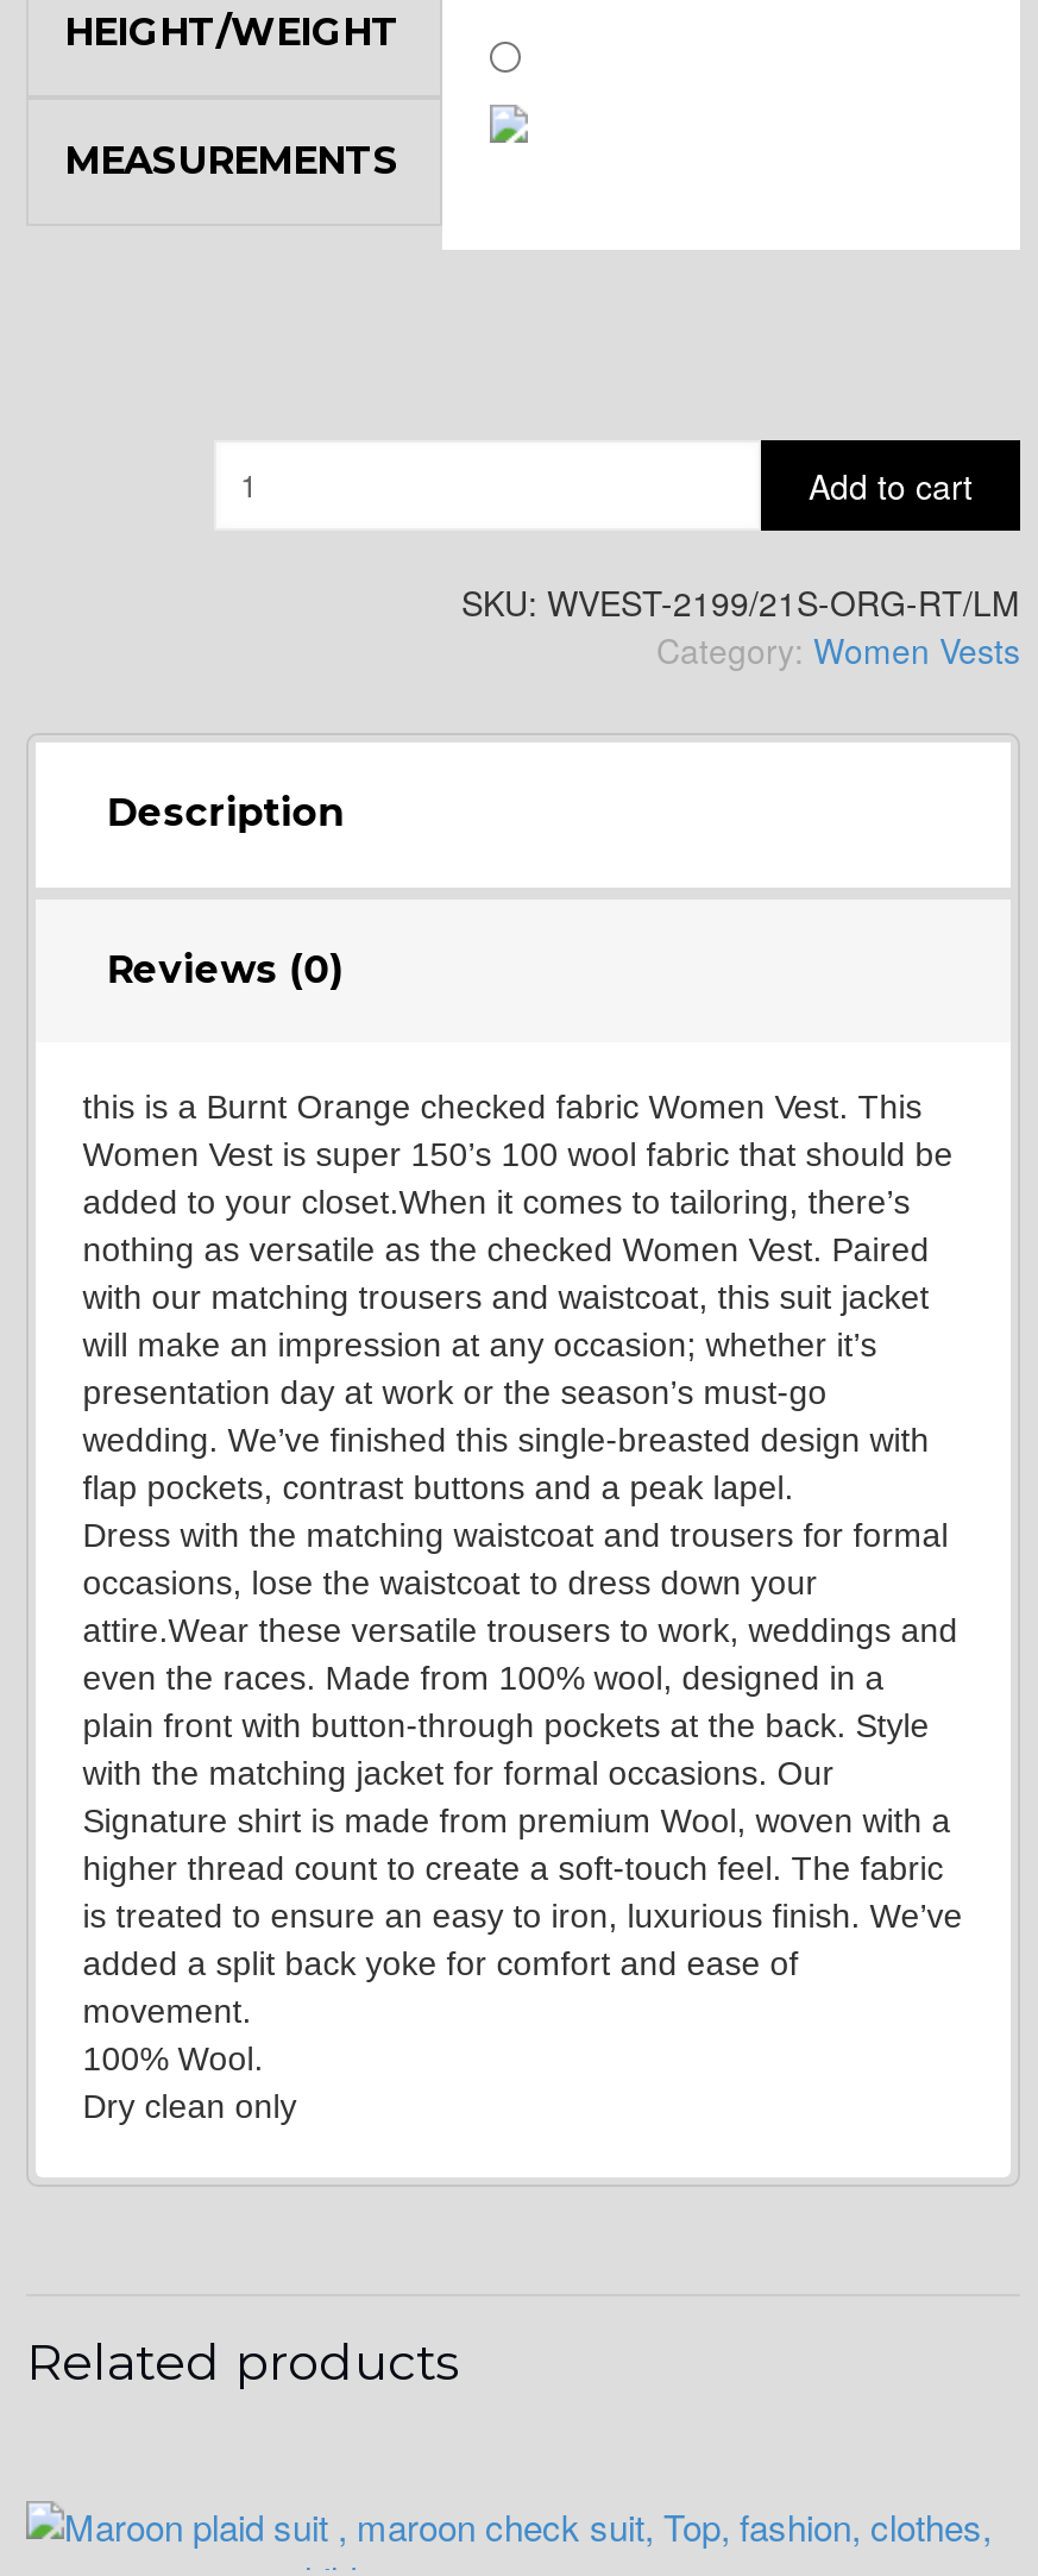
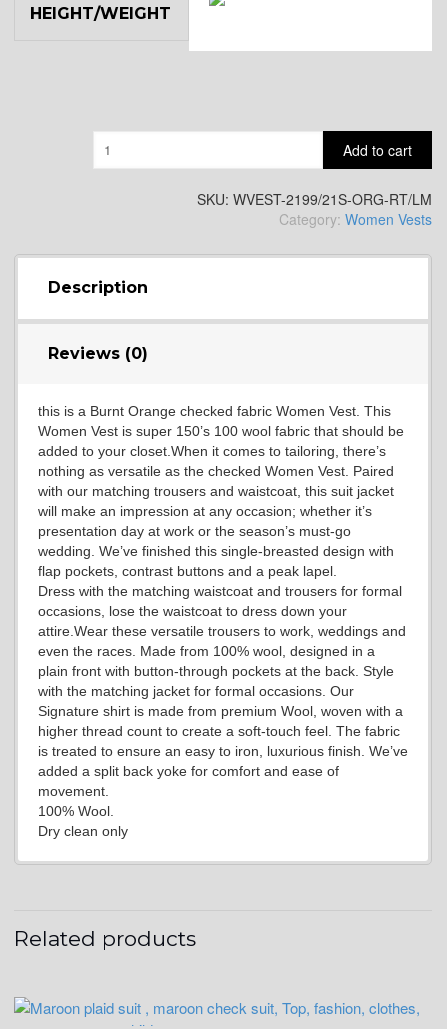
[64,139,400,184] MEASUREMENTS -> none

